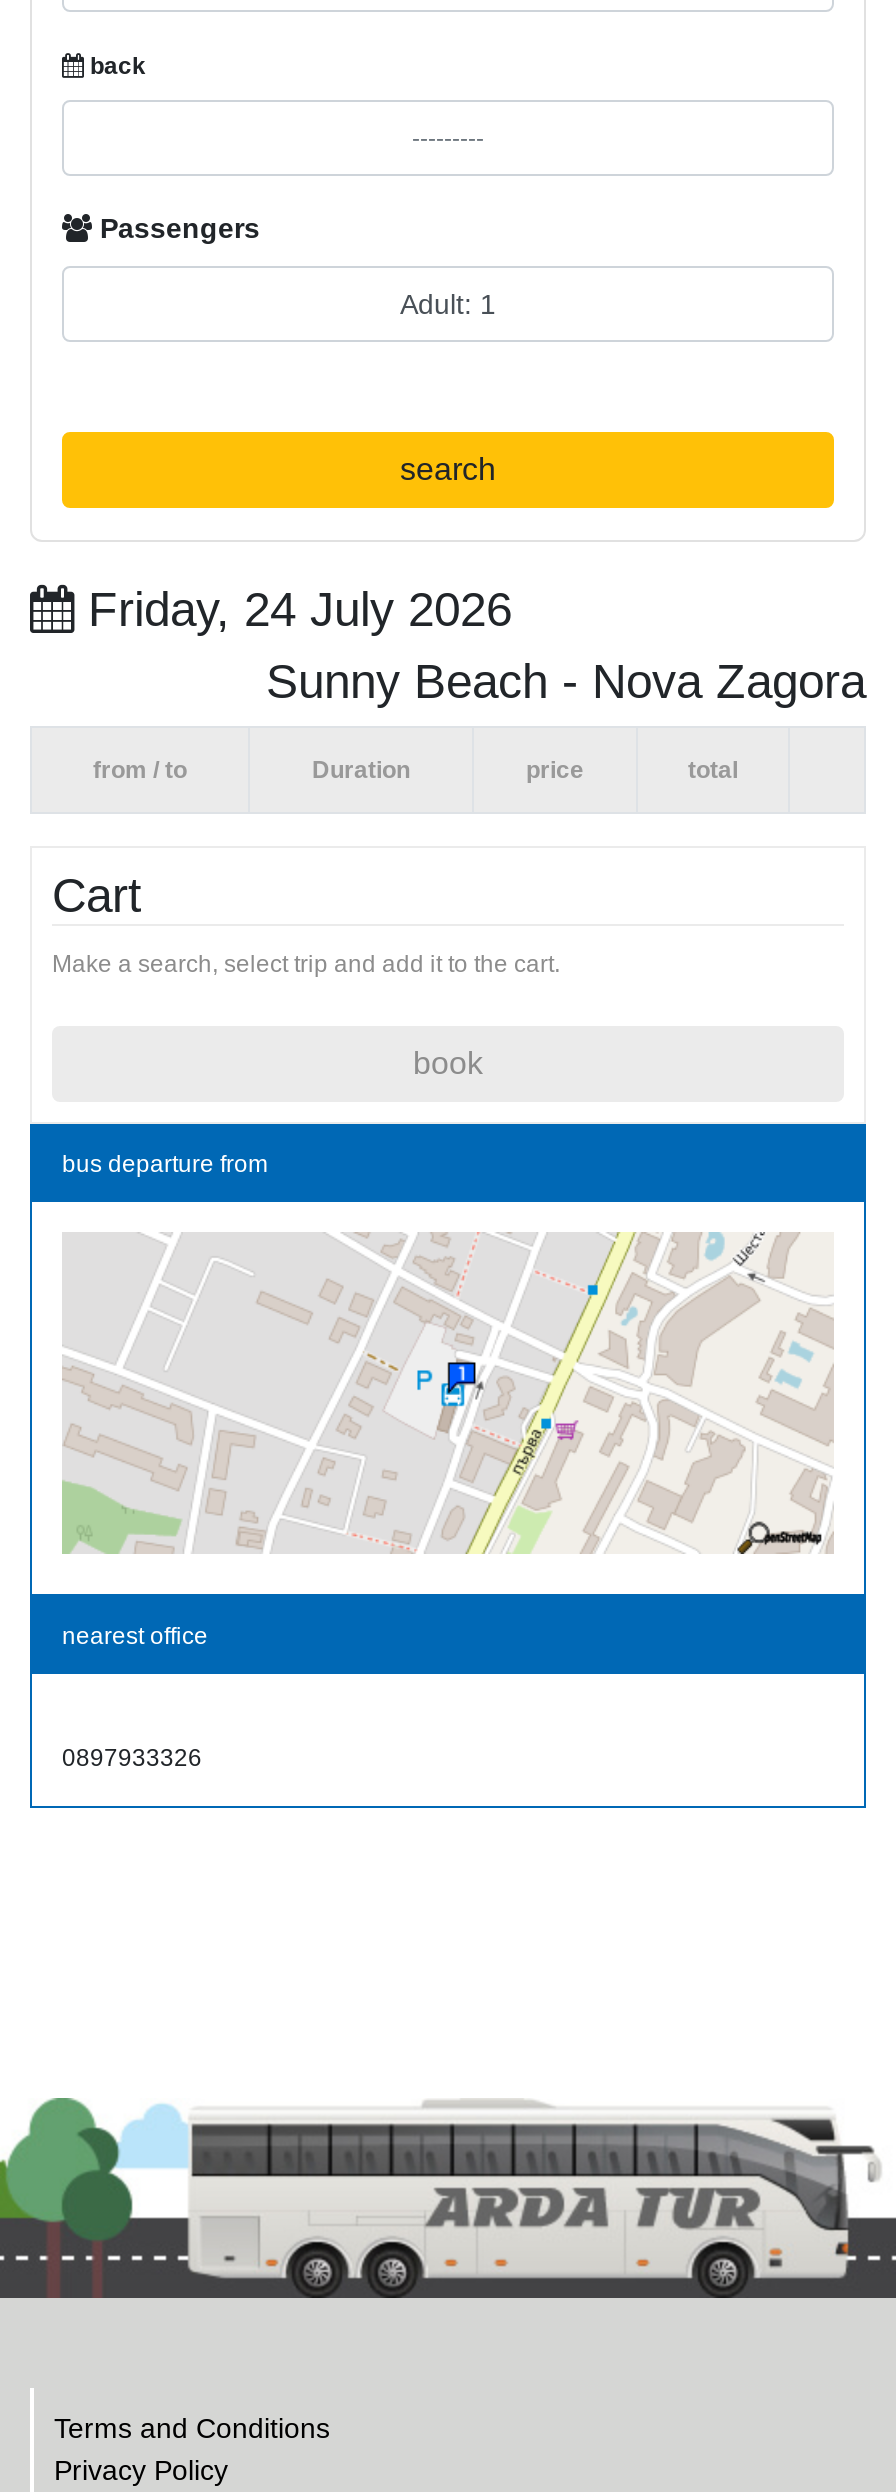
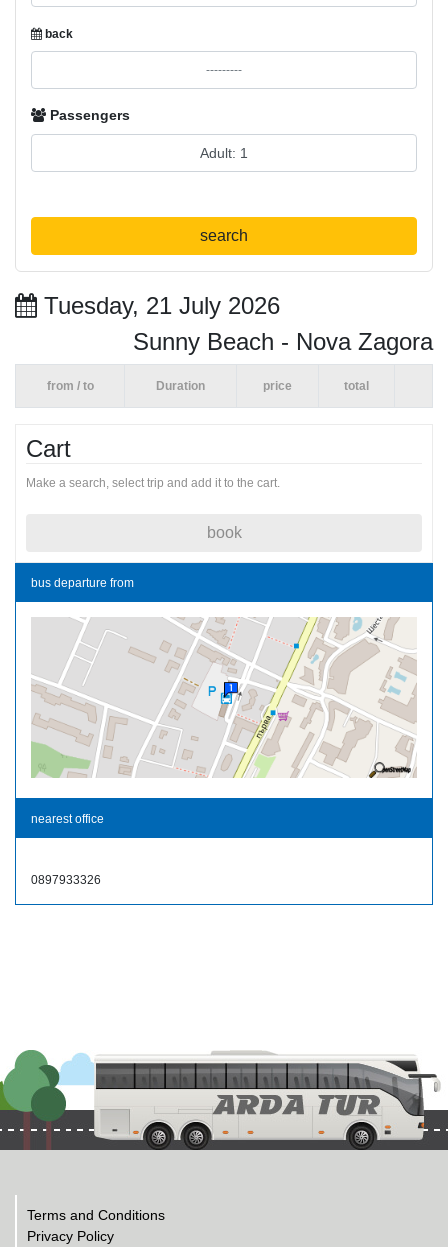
[74,582,512,636] Friday, 24 July 2026 -> [37,292,280,319] Tuesday, 21 July 2026

